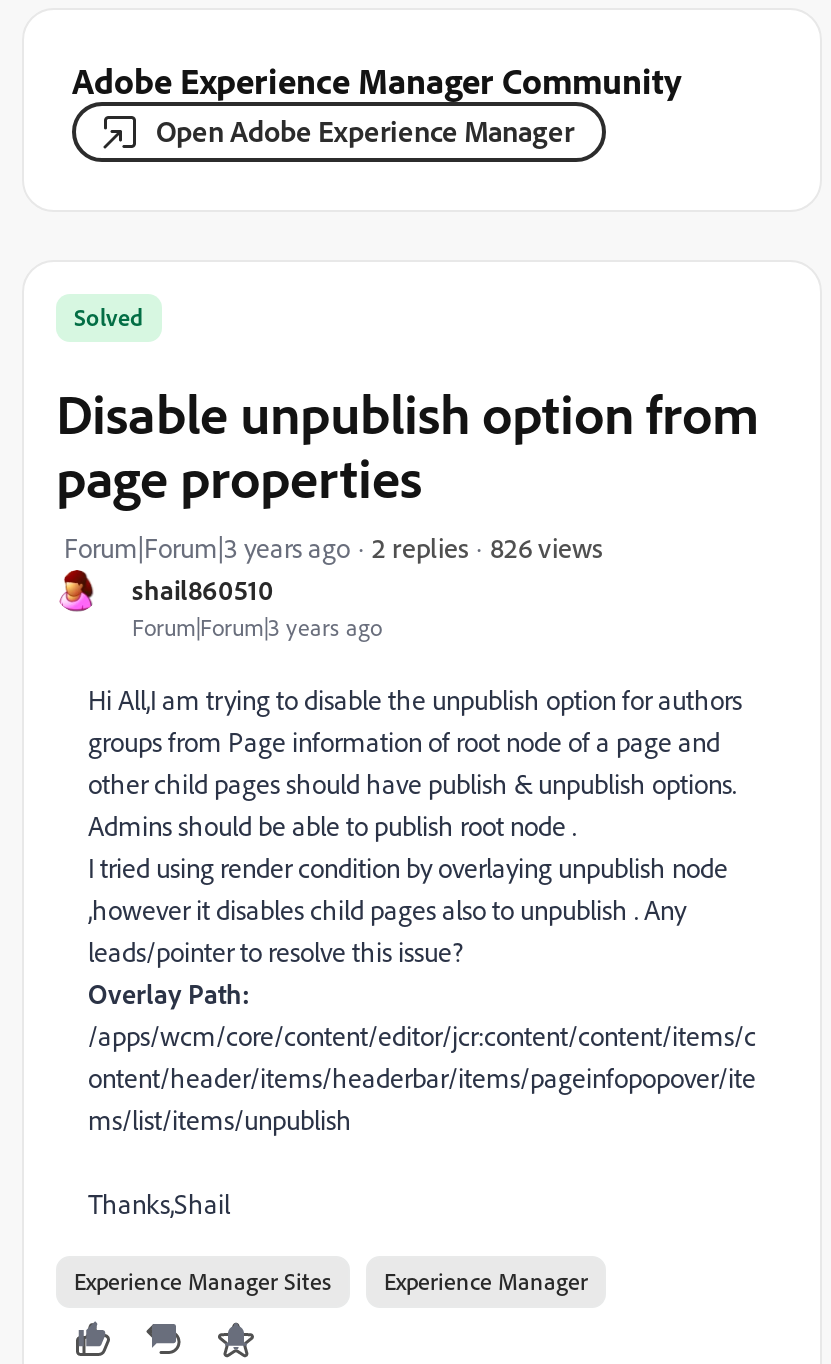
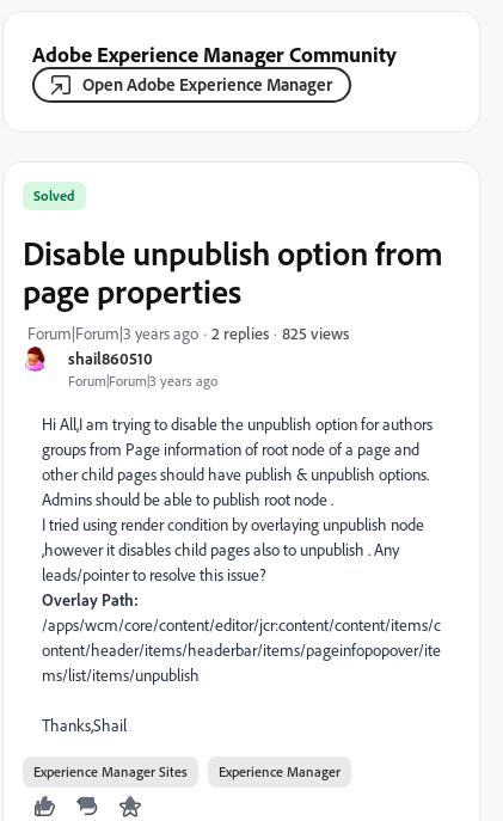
[490,529,602,563] 826 views -> [282,322,349,342] 825 views

